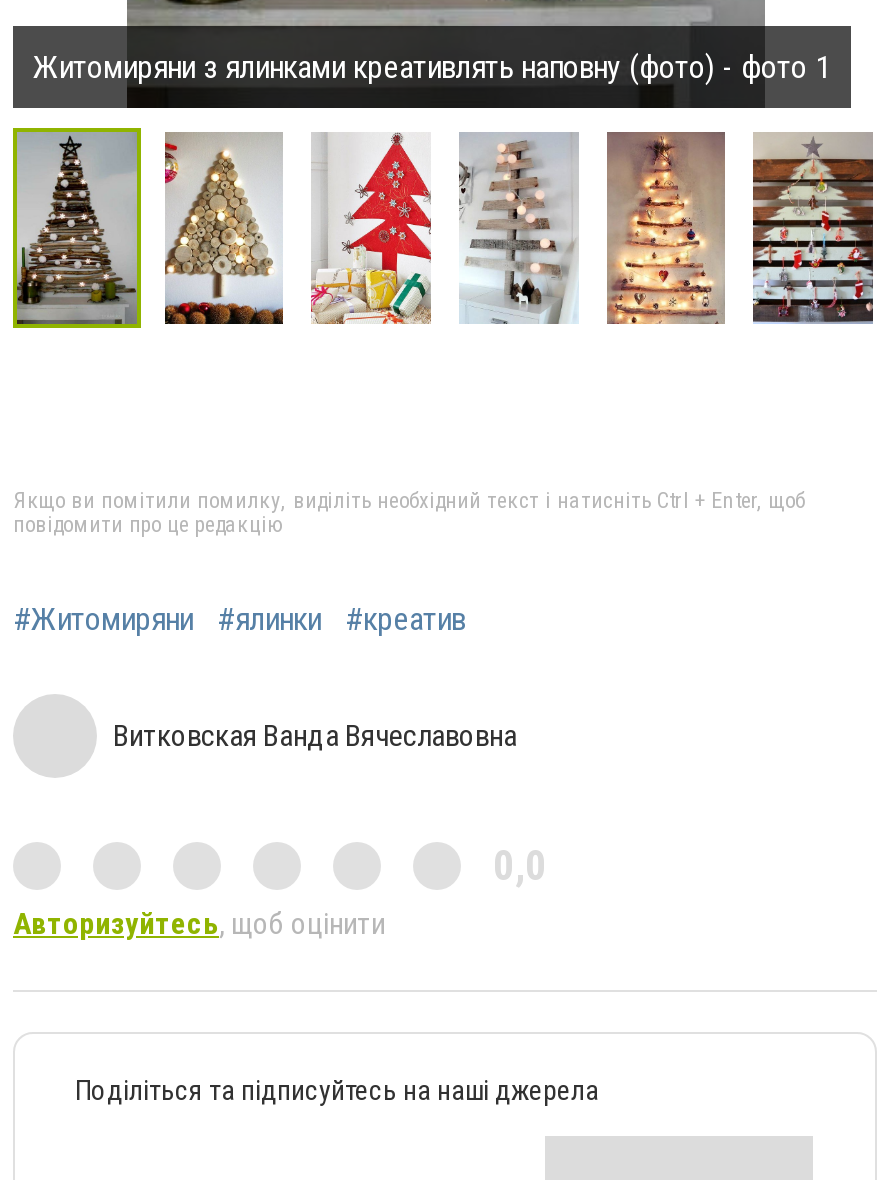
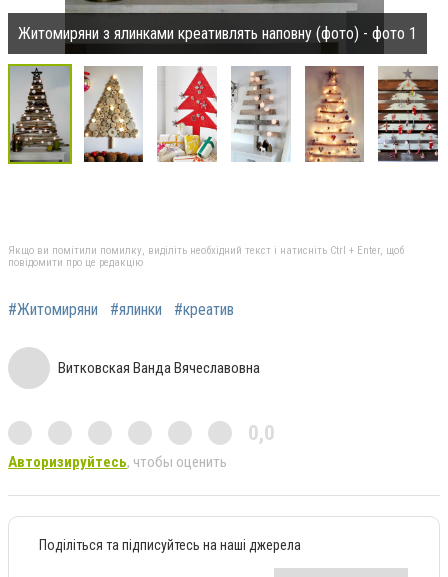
[13,906,385,942] Авторизуйтесь, щоб оцінити -> [8,453,227,471] Авторизируйтесь, чтобы оценить

